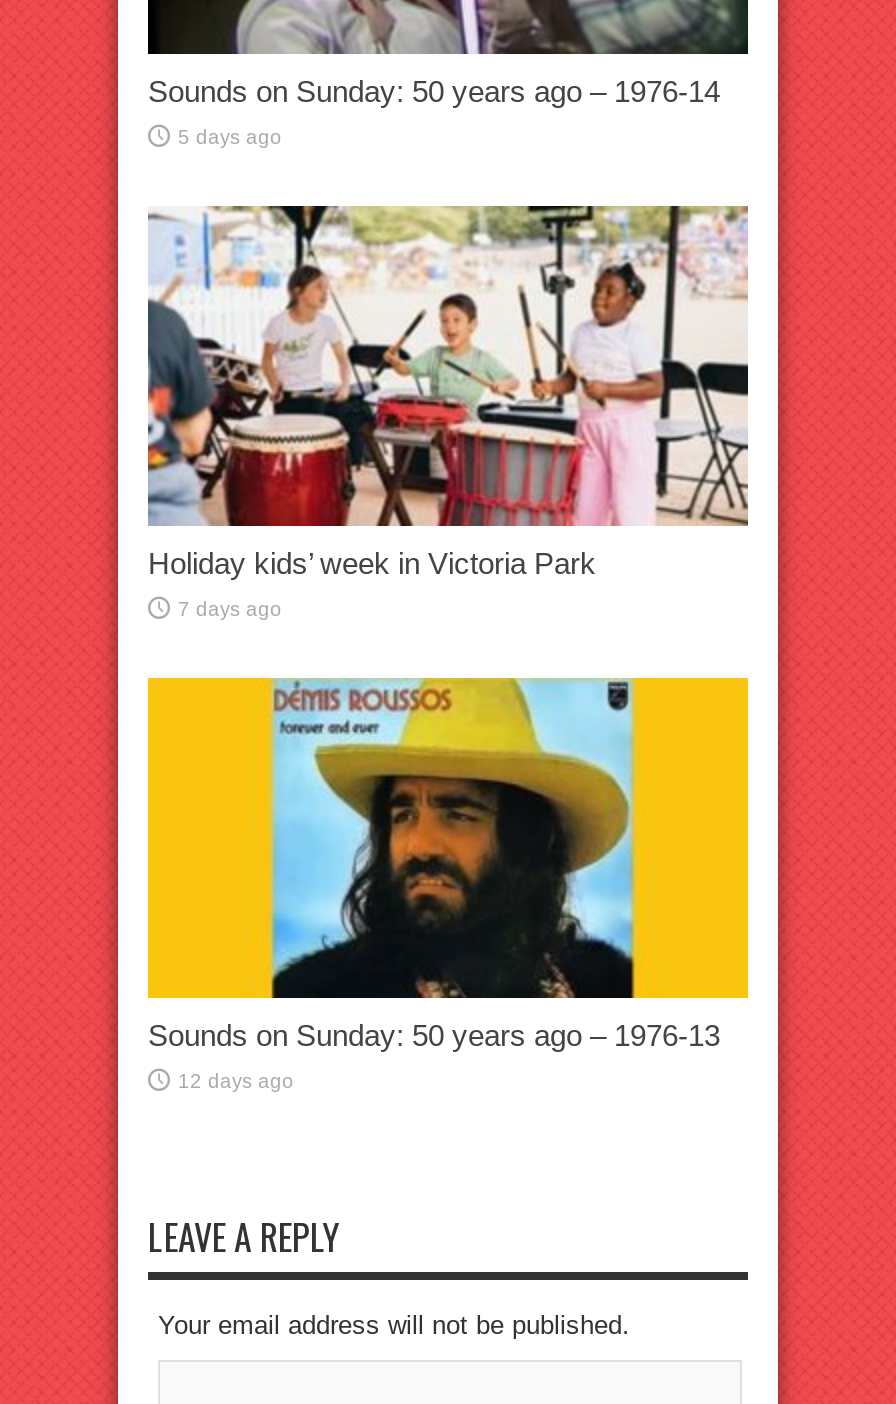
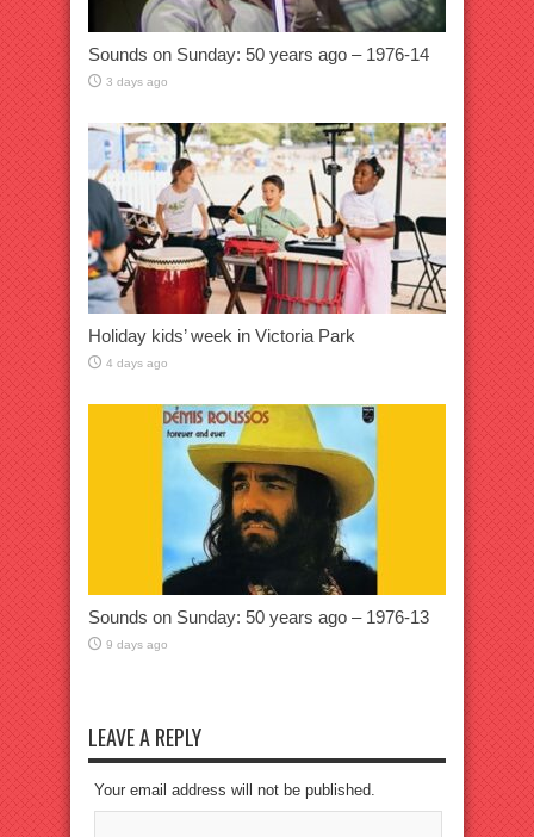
[178,126,282,148] 5 days ago -> [106,75,168,88] 3 days ago
[178,598,282,620] 7 days ago -> [106,356,168,370] 4 days ago
[178,1070,294,1092] 12 days ago -> [106,638,168,651] 9 days ago

